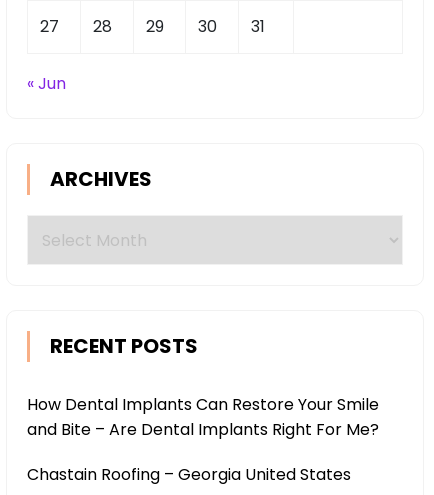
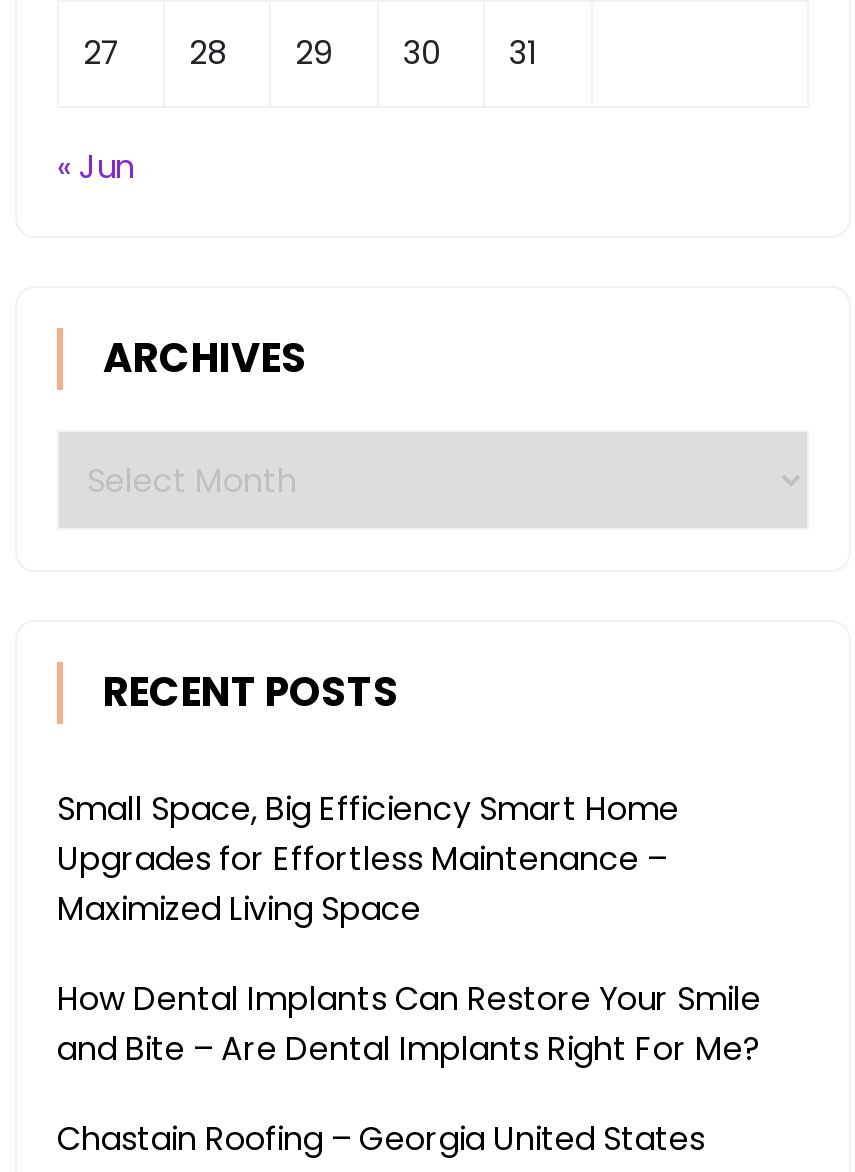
none -> [57,786,679,932] Small Space, Big Efficiency Smart Home | Upgrades for Effortless Maintenance – | Maximized Living Space

